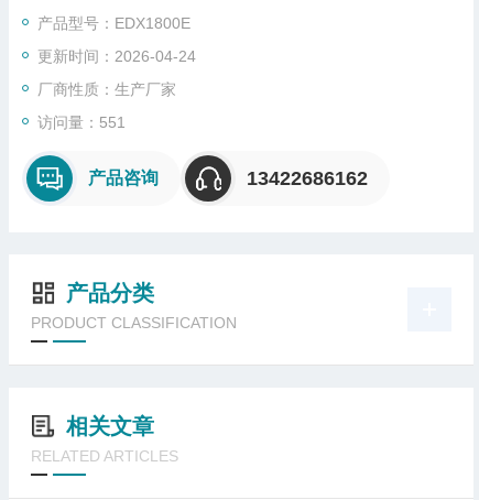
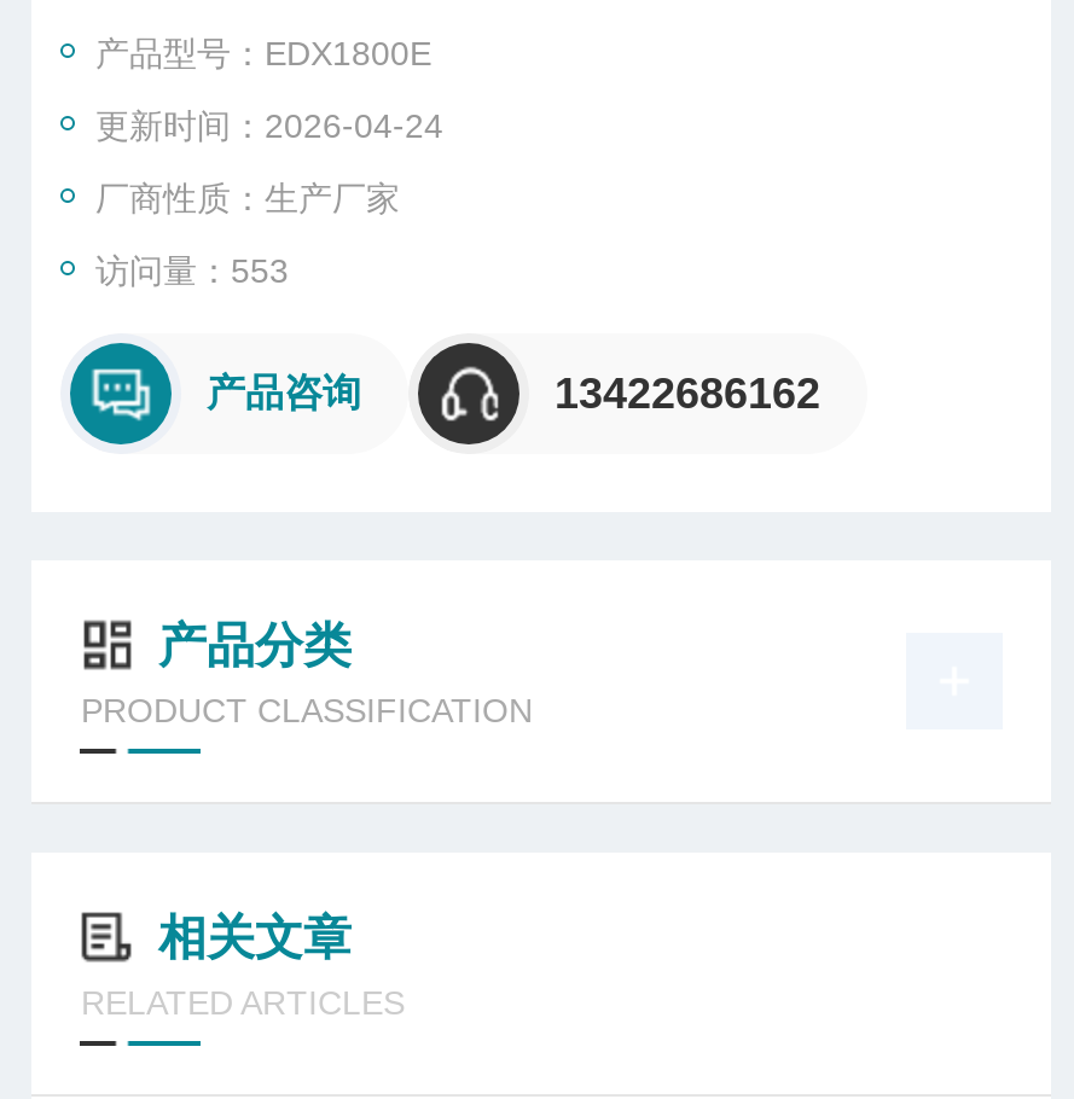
[38,114,126,131] 访问量：551 -> [95,252,288,290] 访问量：553

